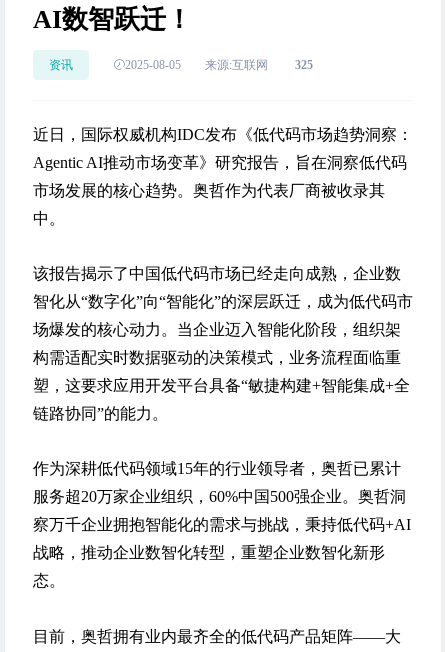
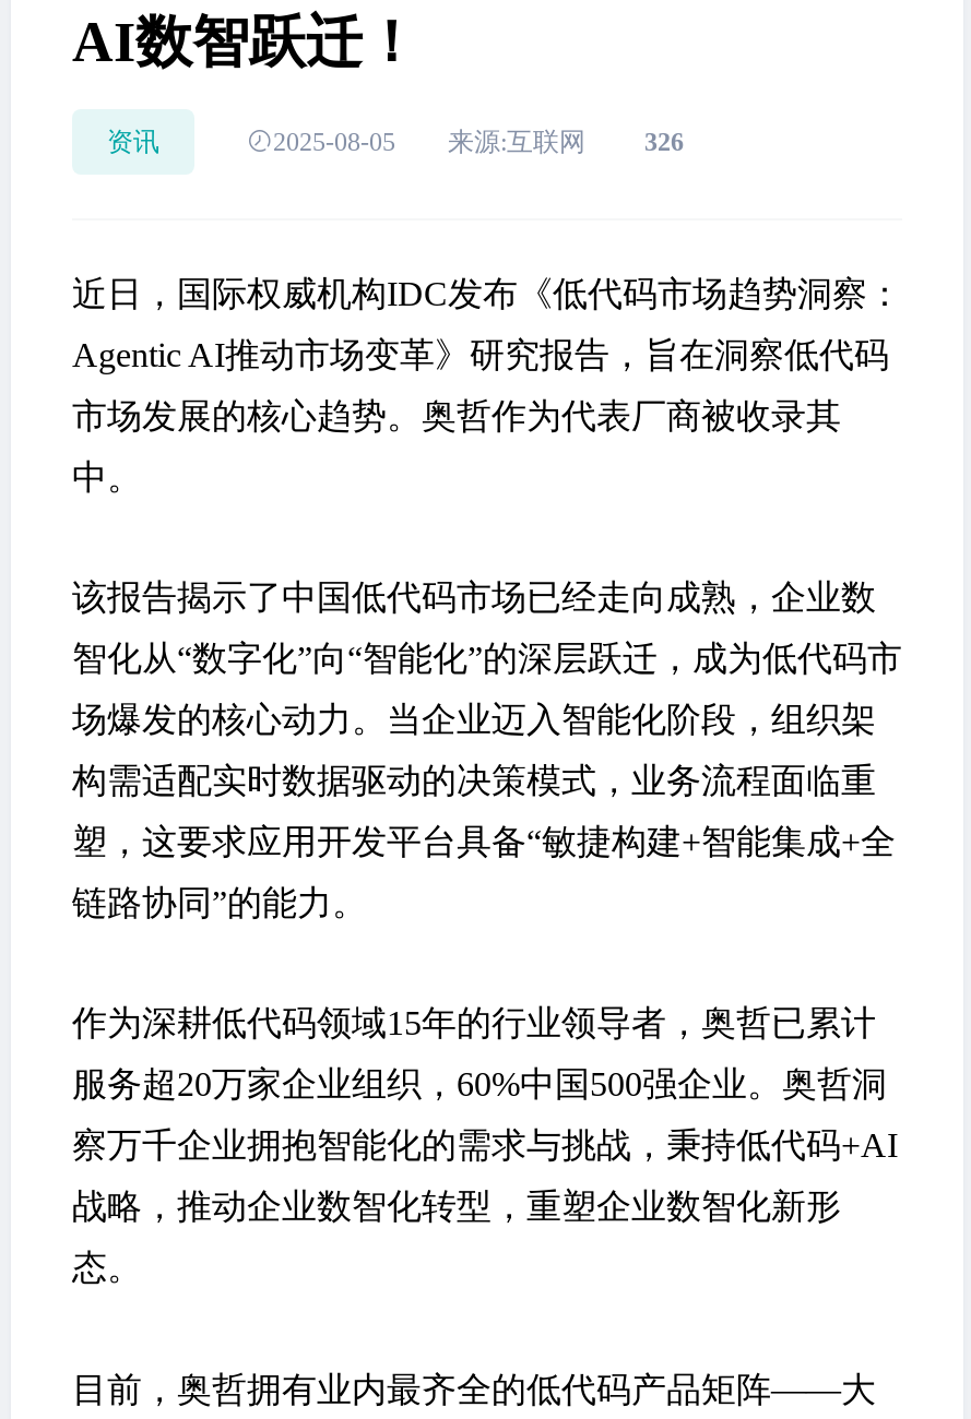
[125,58,313,72] 2025-08-05 来源:互联网 325 -> [273,127,684,157] 2025-08-05 来源:互联网 326

